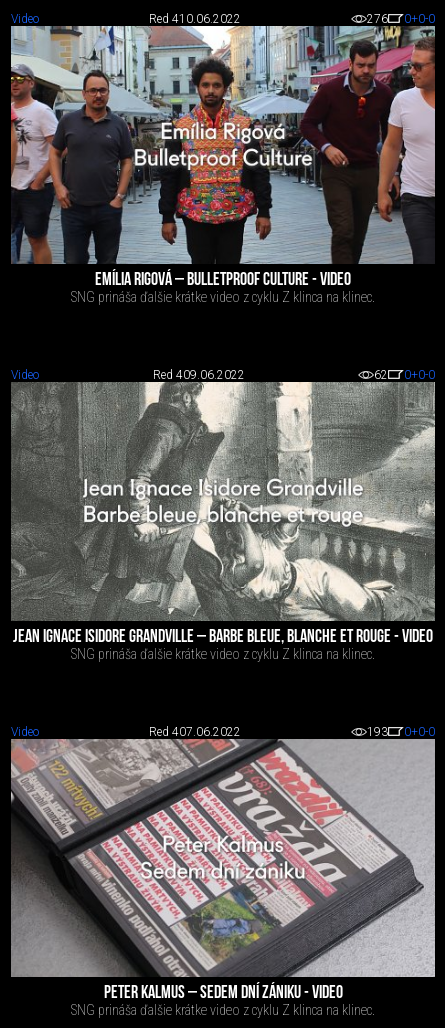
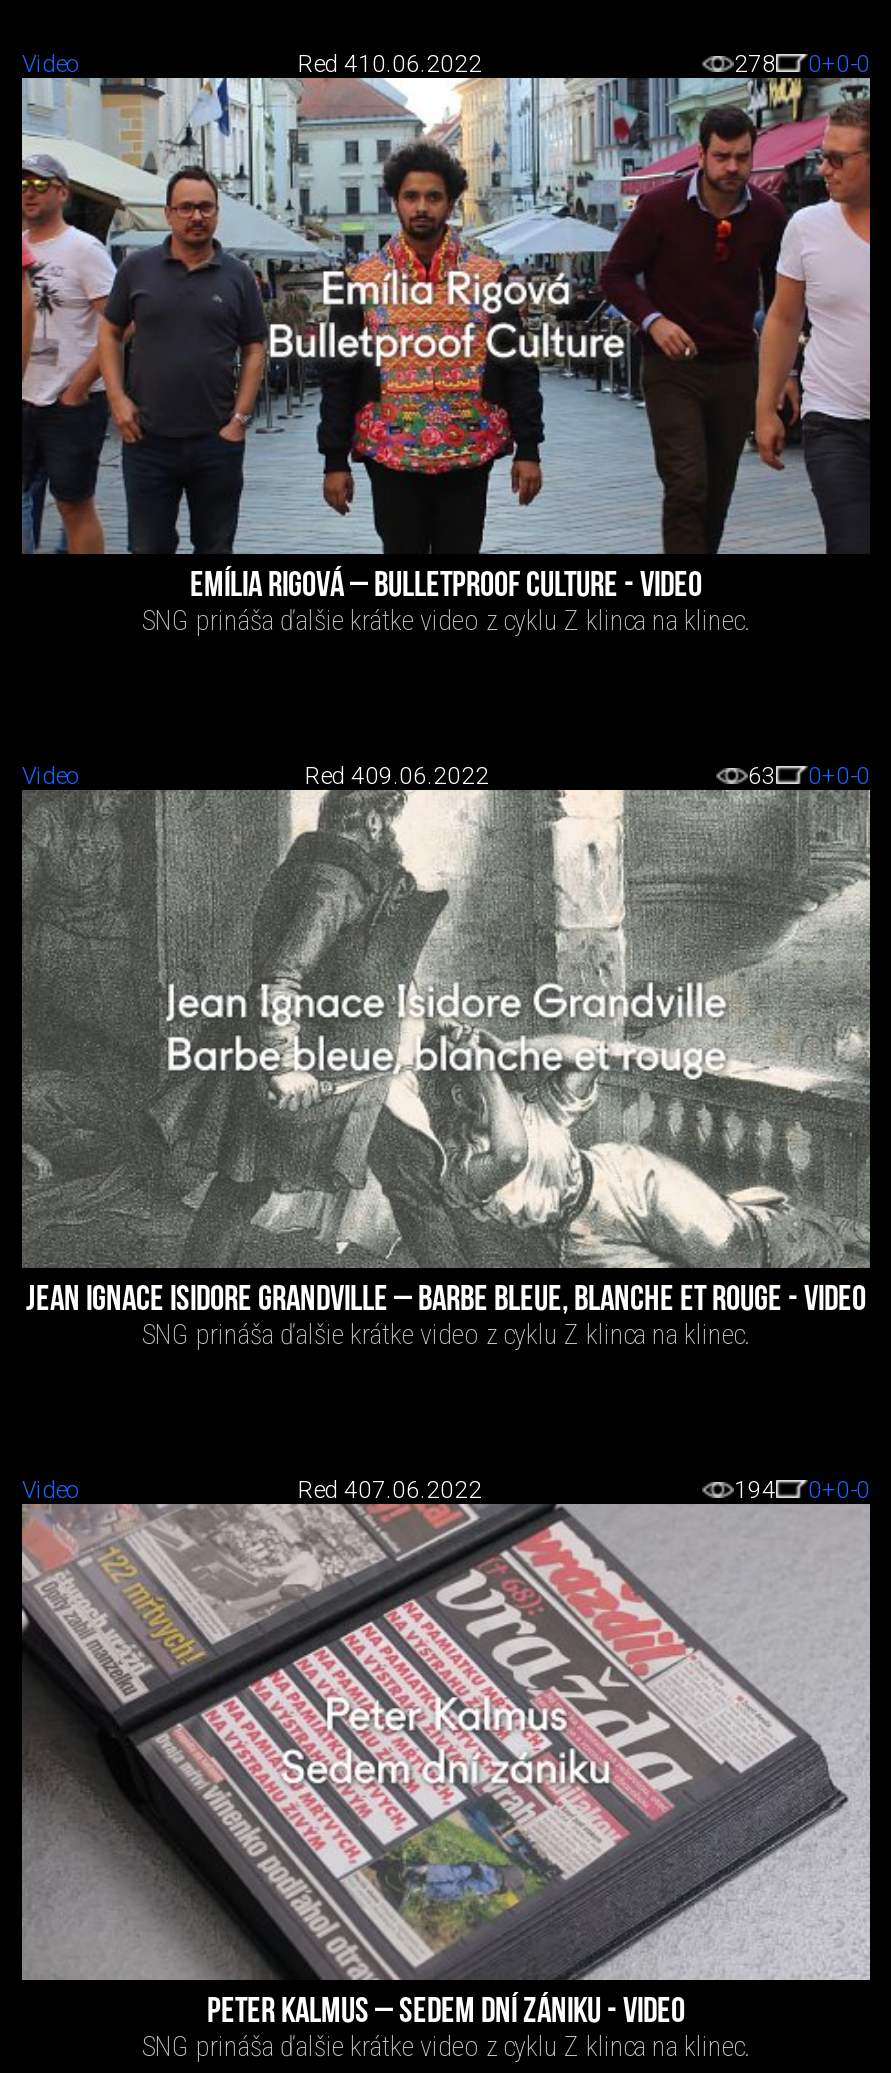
[367,12,435,26] 276 0+0-0 -> [734,50,870,78] 278 0+0-0
[374,368,435,382] 62 0+0-0 -> [748,763,870,791] 63 0+0-0
[367,725,435,739] 193 0+0-0 -> [734,1476,870,1504] 194 0+0-0

